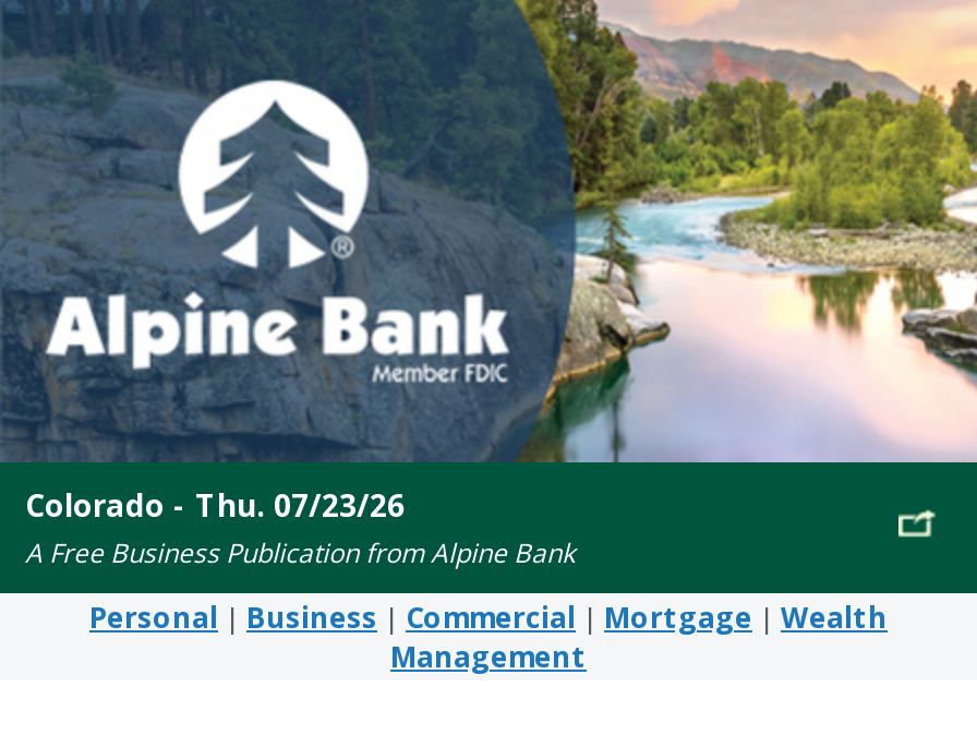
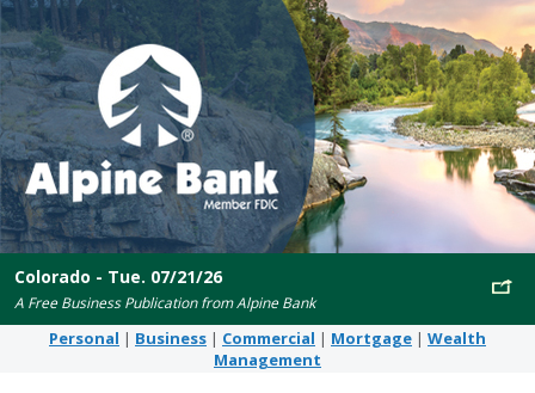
[25,484,405,526] Colorado - Thu. 07/23/26 -> [14,265,222,288] Colorado - Tue. 07/21/26

